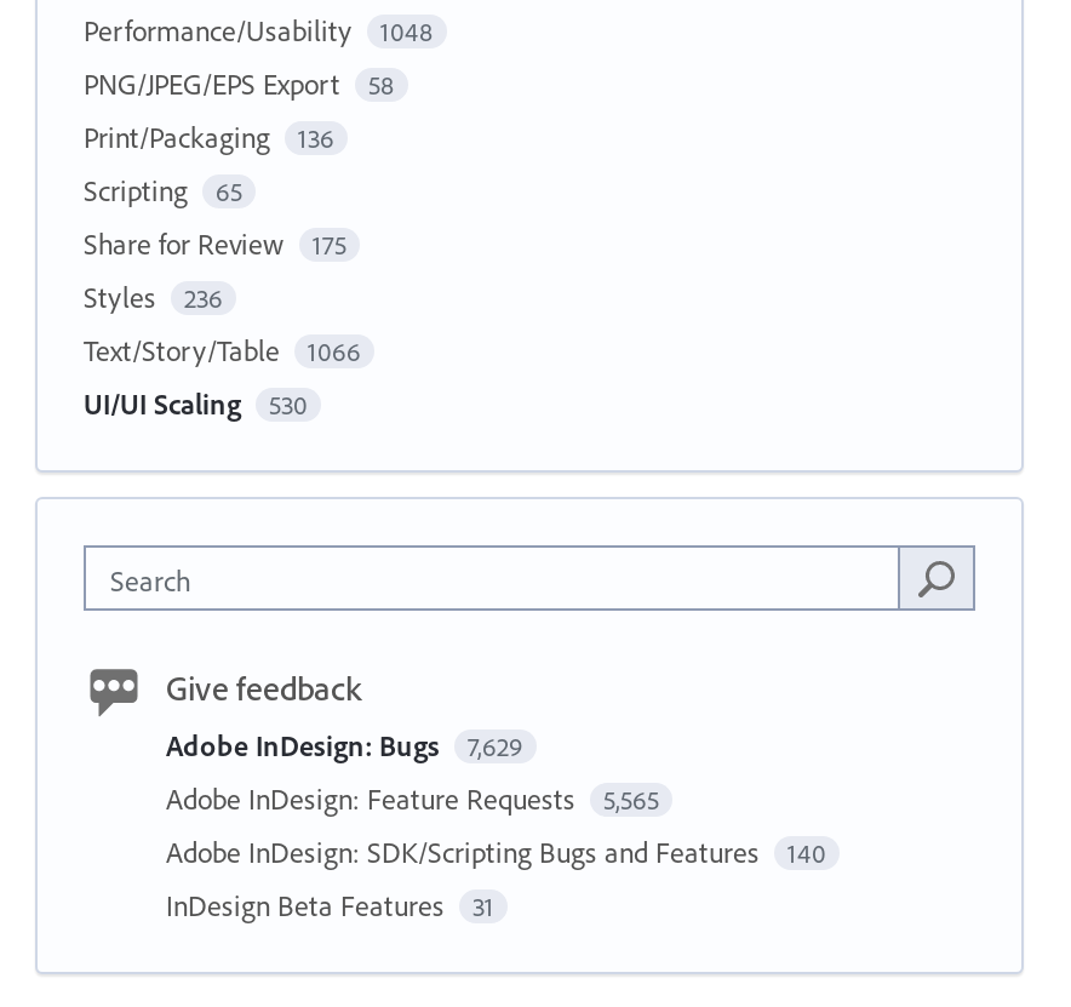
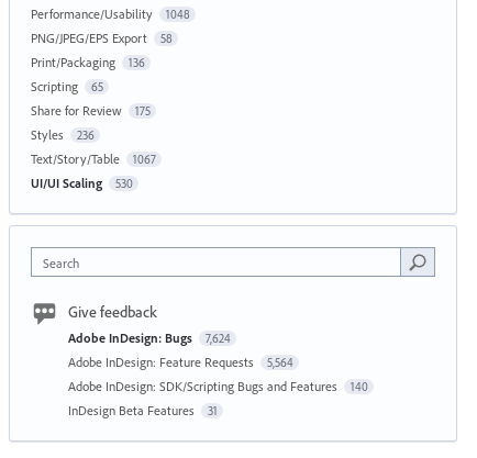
[84,331,361,368] Text/Story/Table 1066 -> [31,150,156,167] Text/Story/Table 1067
[166,726,523,763] Adobe InDesign: Bugs 7,629 -> [68,329,230,346] Adobe InDesign: Bugs 7,624
[166,780,659,816] Adobe InDesign: Feature Requests 5,565 -> [68,353,293,370] Adobe InDesign: Feature Requests 5,564

